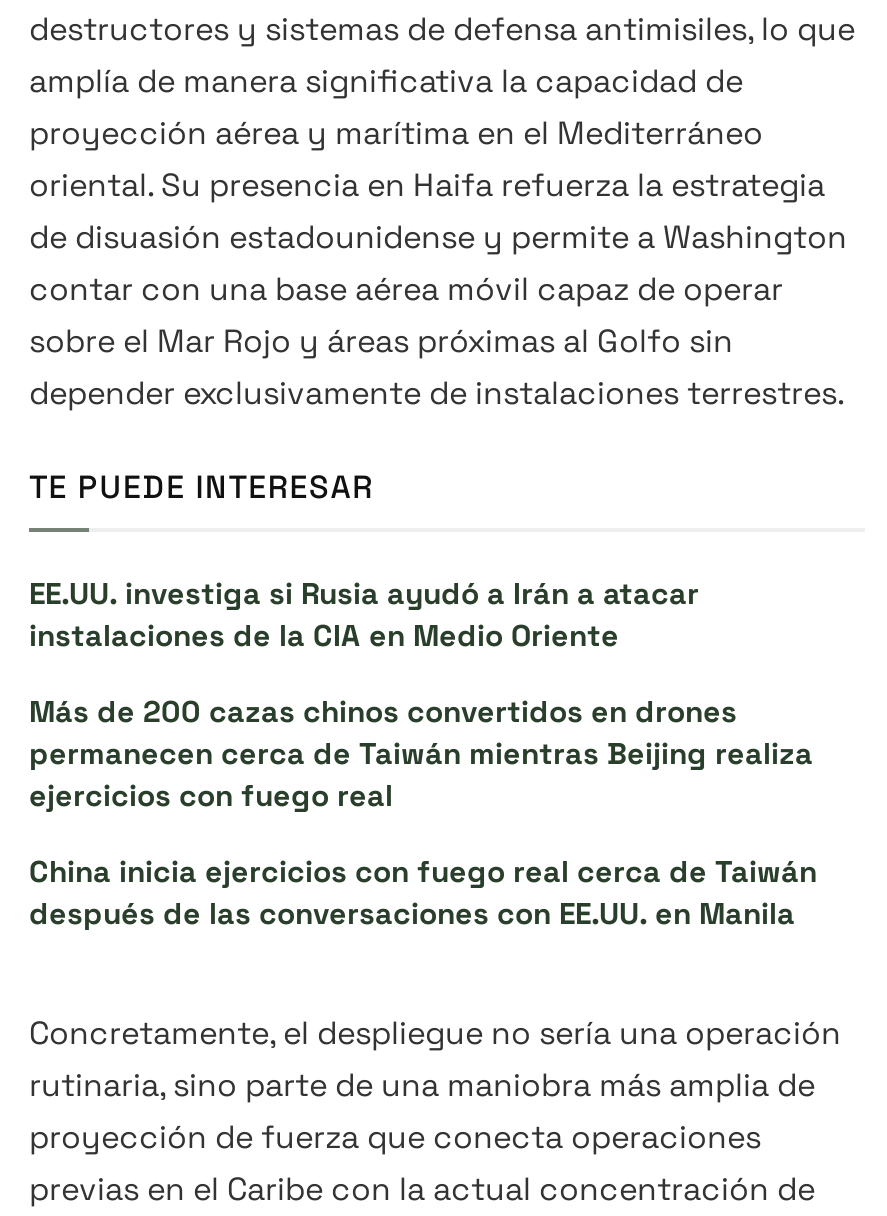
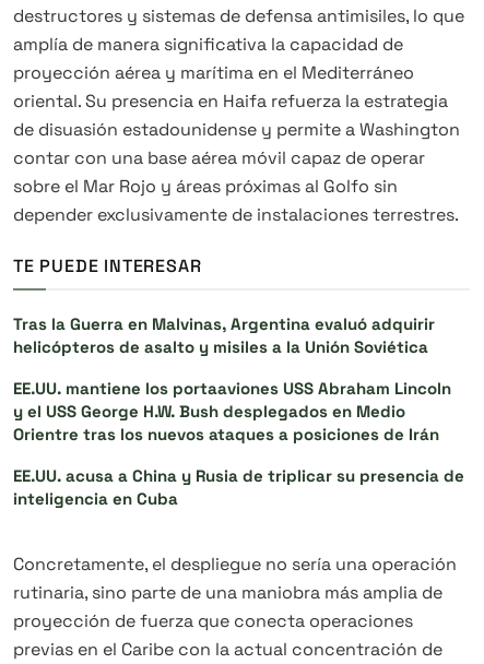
[29,574,699,654] EE.UU. investiga si Rusia ayudó a Irán a atacar | instalaciones de la CIA en Medio Oriente -> [13,314,435,357] Tras la Guerra en Malvinas, Argentina evaluó adquirir | helicópteros de asalto y misiles a la Unión Soviética
[29,692,813,814] Más de 200 cazas chinos convertidos en drones | permanecen cerca de Taiwán mientras Beijing realiza | ejercicios con fuego real -> [13,378,451,445] EE.UU. mantiene los portaaviones USS Abraham Lincoln | y el USS George H.W. Bush desplegados en Medio | Orientre tras los nuevos ataques a posiciones de Irán
[29,852,817,932] China inicia ejercicios con fuego real cerca de Taiwán | después de las conversaciones con EE.UU. en Manila -> [13,465,464,509] EE.UU. acusa a China y Rusia de triplicar su presencia de | inteligencia en Cuba

